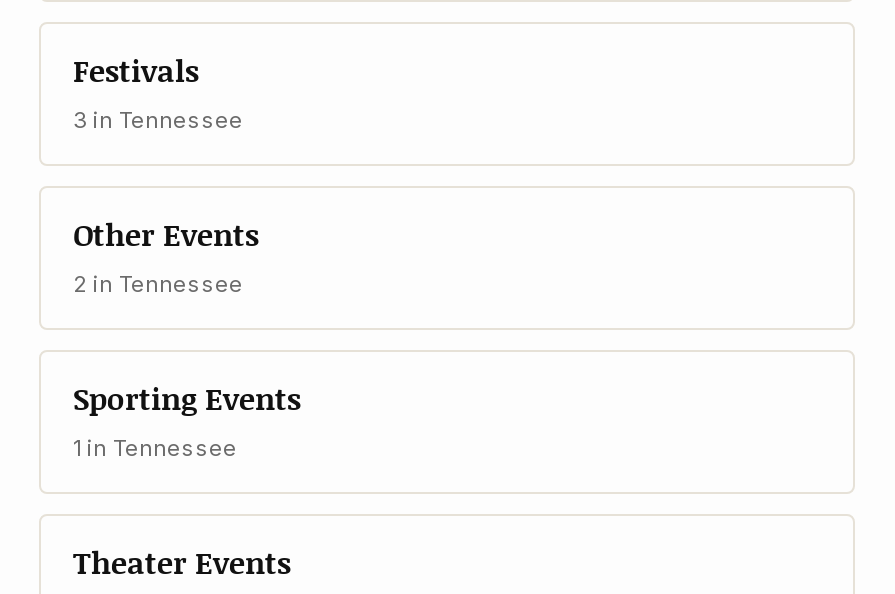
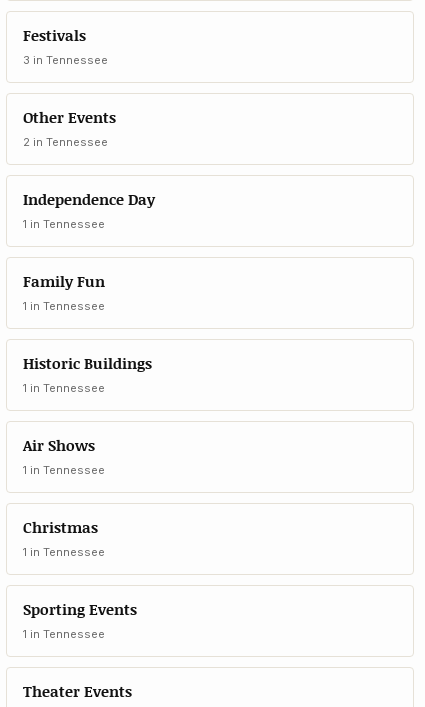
none -> [23,188,155,559] Independence Day | 1 in Tennessee | Family Fun | 1 in Tennessee | Historic Buildings | 1 in Tennessee | Air Shows | 1 in Tennessee | Christmas | 1 in Tennessee

